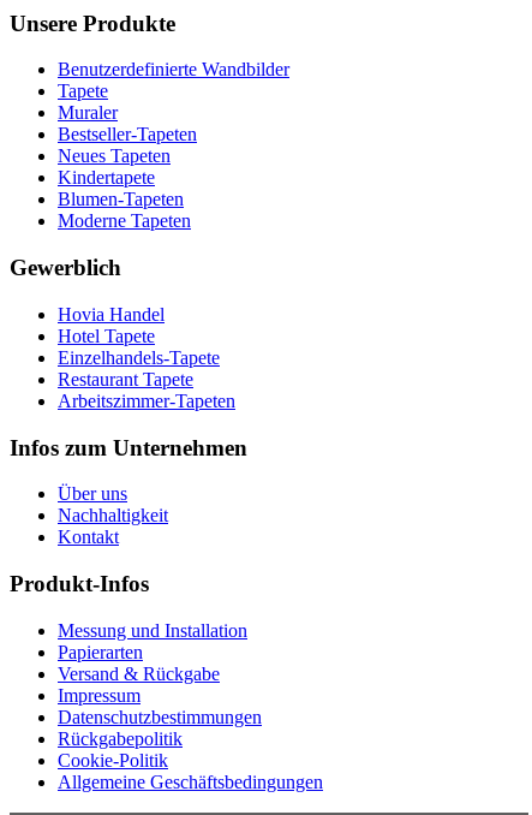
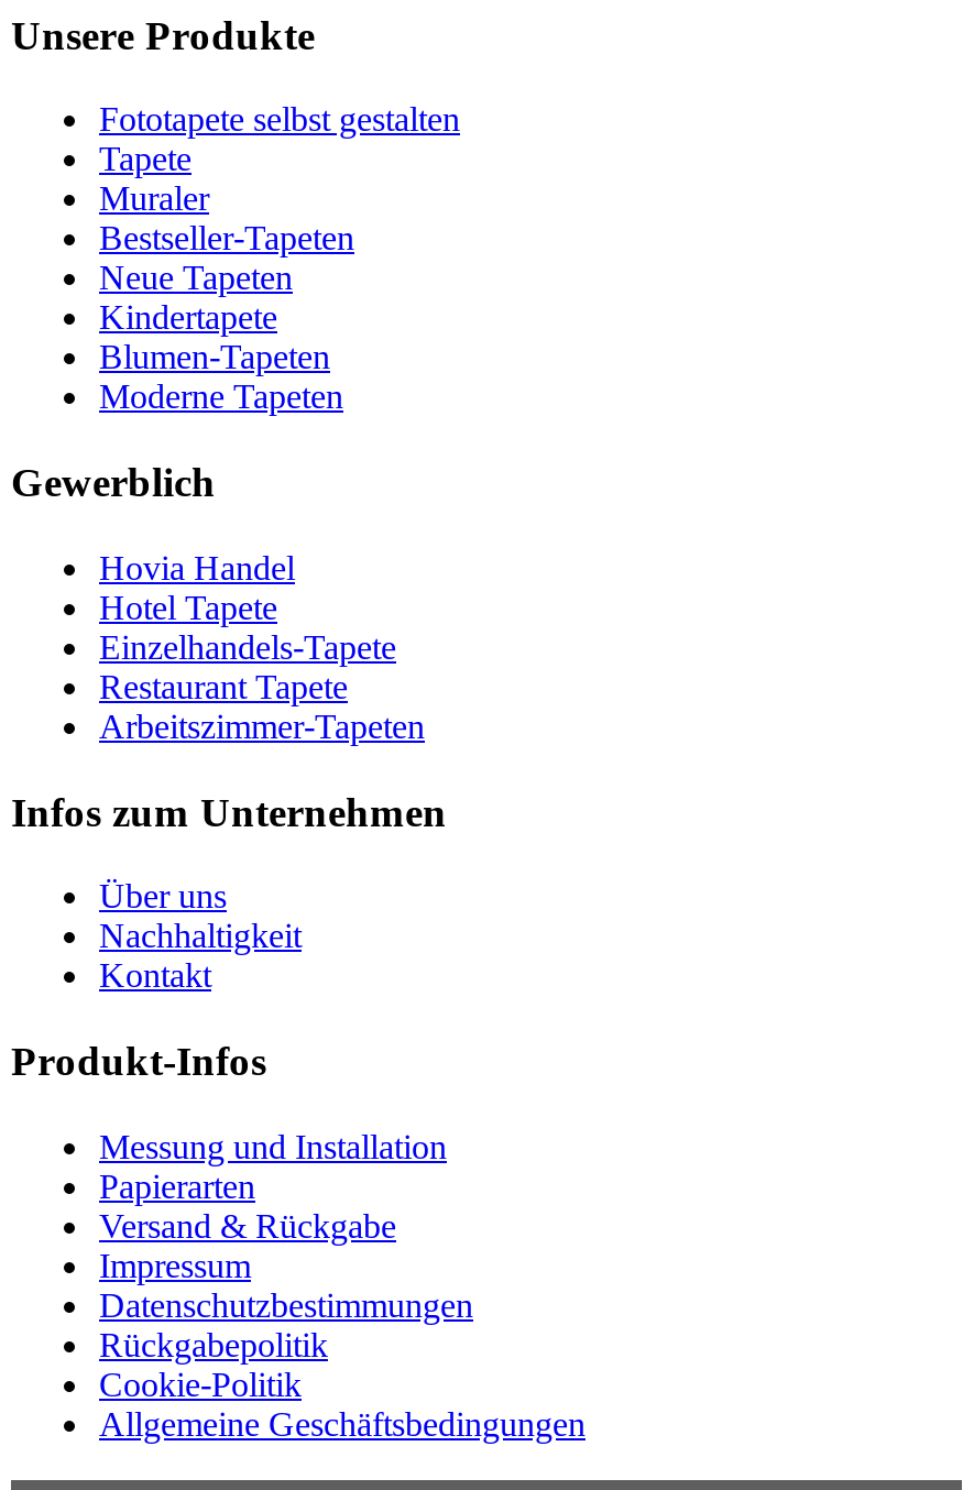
[58,59,289,80] Benutzerdefinierte Wandbilder -> [99,101,460,138] Fototapete selbst gestalten
[58,146,171,166] Neues Tapeten -> [99,259,293,297] Neue Tapeten

